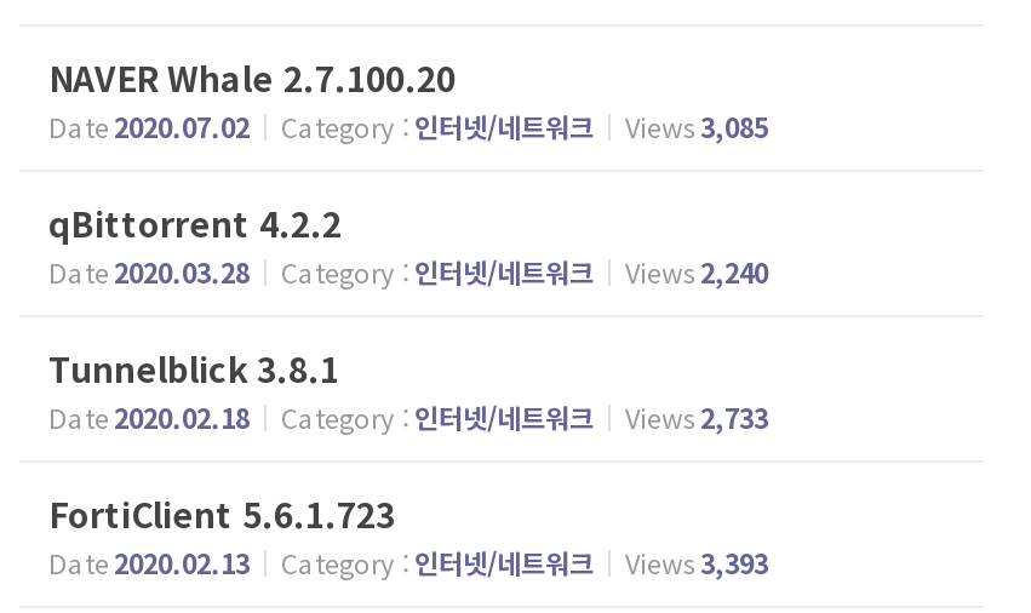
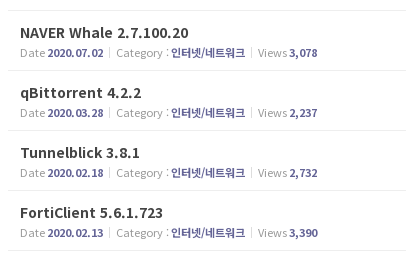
[48,105,768,144] Date 2020.07.02 Category : 인터넷/네트워크 Views 3,085 -> [20,43,317,59] Date 2020.07.02 Category : 인터넷/네트워크 Views 3,078
[48,251,768,290] Date 2020.03.28 Category : 인터넷/네트워크 Views 2,240 -> [20,103,317,119] Date 2020.03.28 Category : 인터넷/네트워크 Views 2,237
[48,396,768,435] Date 2020.02.18 Category : 인터넷/네트워크 Views 2,733 -> [20,163,317,179] Date 2020.02.18 Category : 인터넷/네트워크 Views 2,732
[48,542,768,580] Date 2020.02.13 Category : 인터넷/네트워크 Views 3,393 -> [20,223,317,239] Date 2020.02.13 Category : 인터넷/네트워크 Views 3,390

